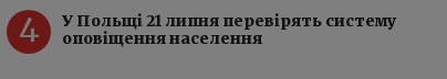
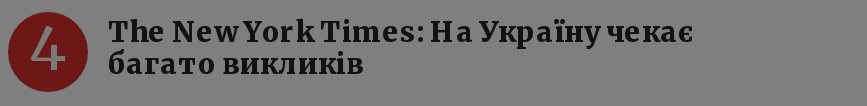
[62,11,396,48] У Польщі 21 липня перевірять систему | оповіщення населення -> [108,13,694,81] The New York Times: На Україну чекає | багато викликів

